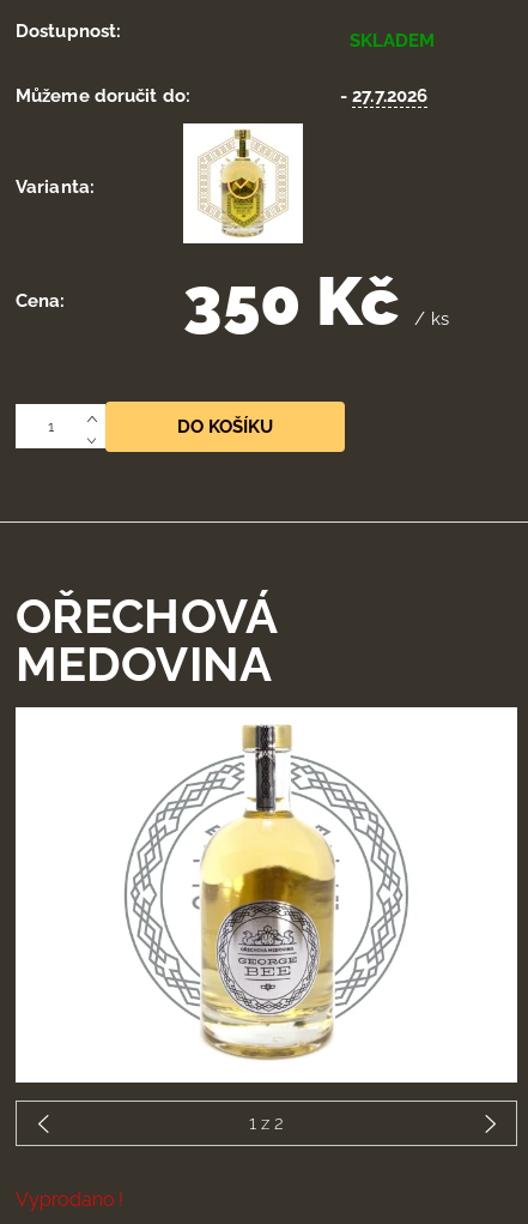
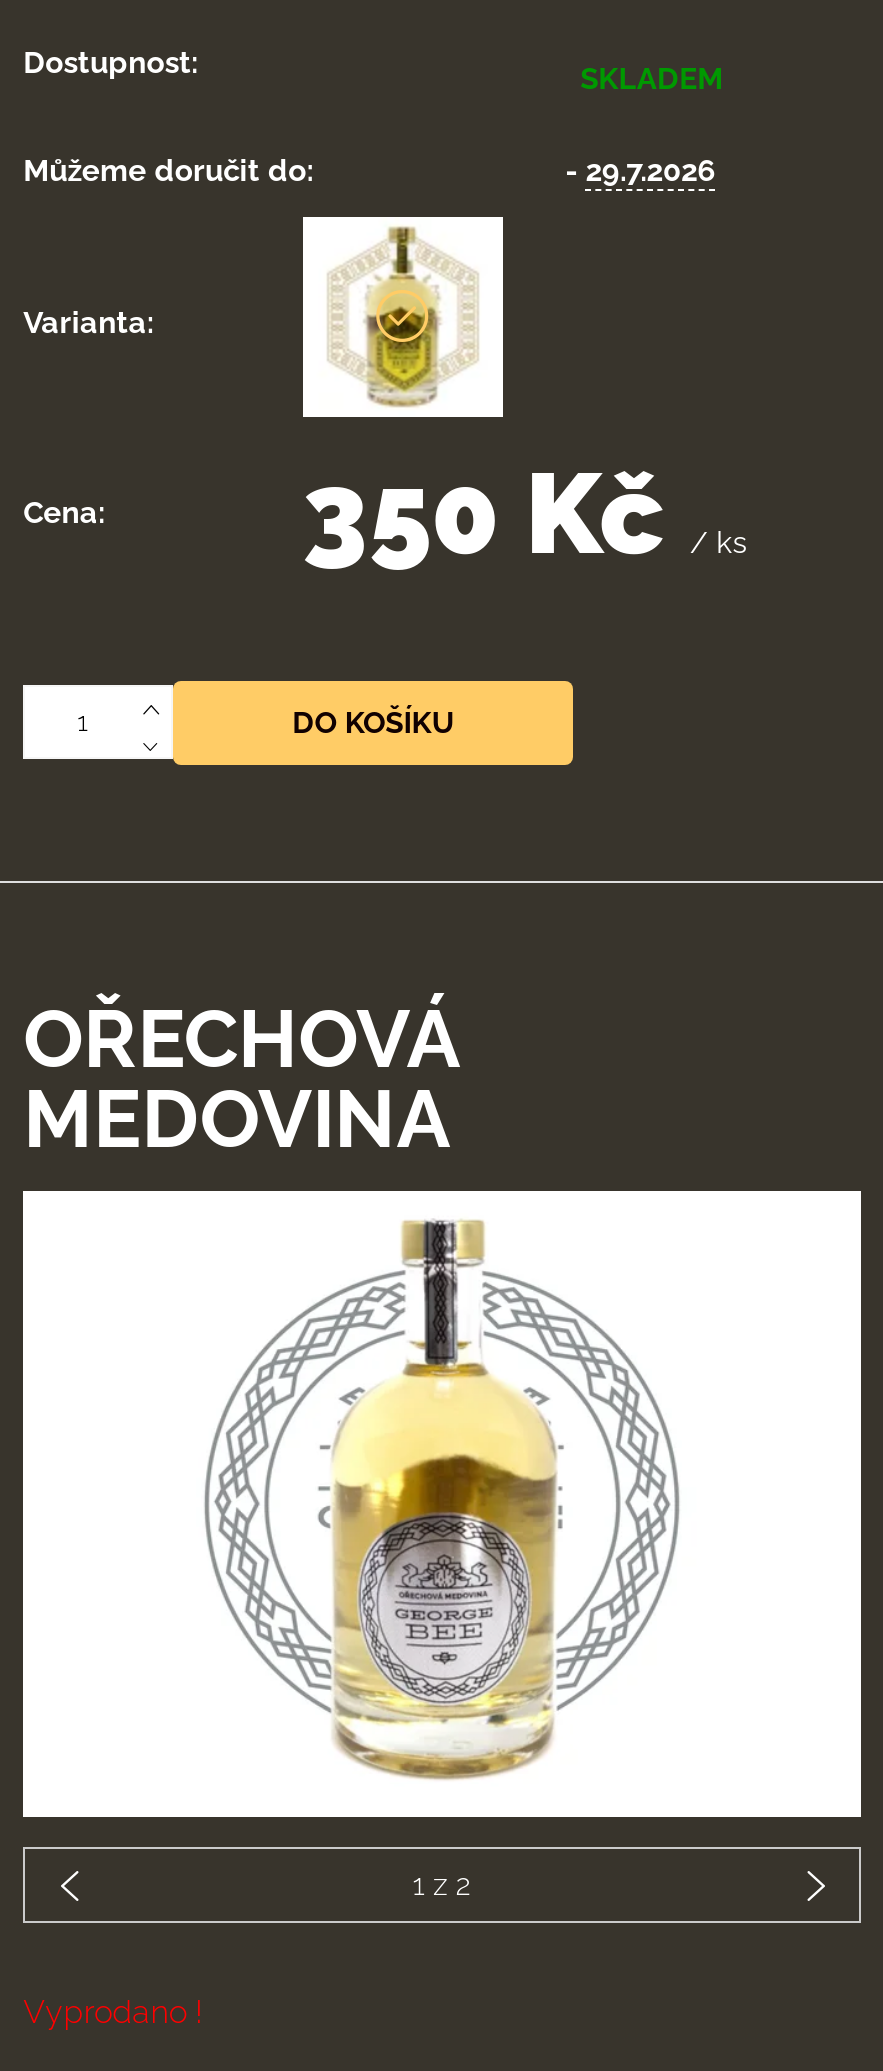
[340,85,428,106] - 27.7.2026 -> [565,152,715,188] - 29.7.2026

